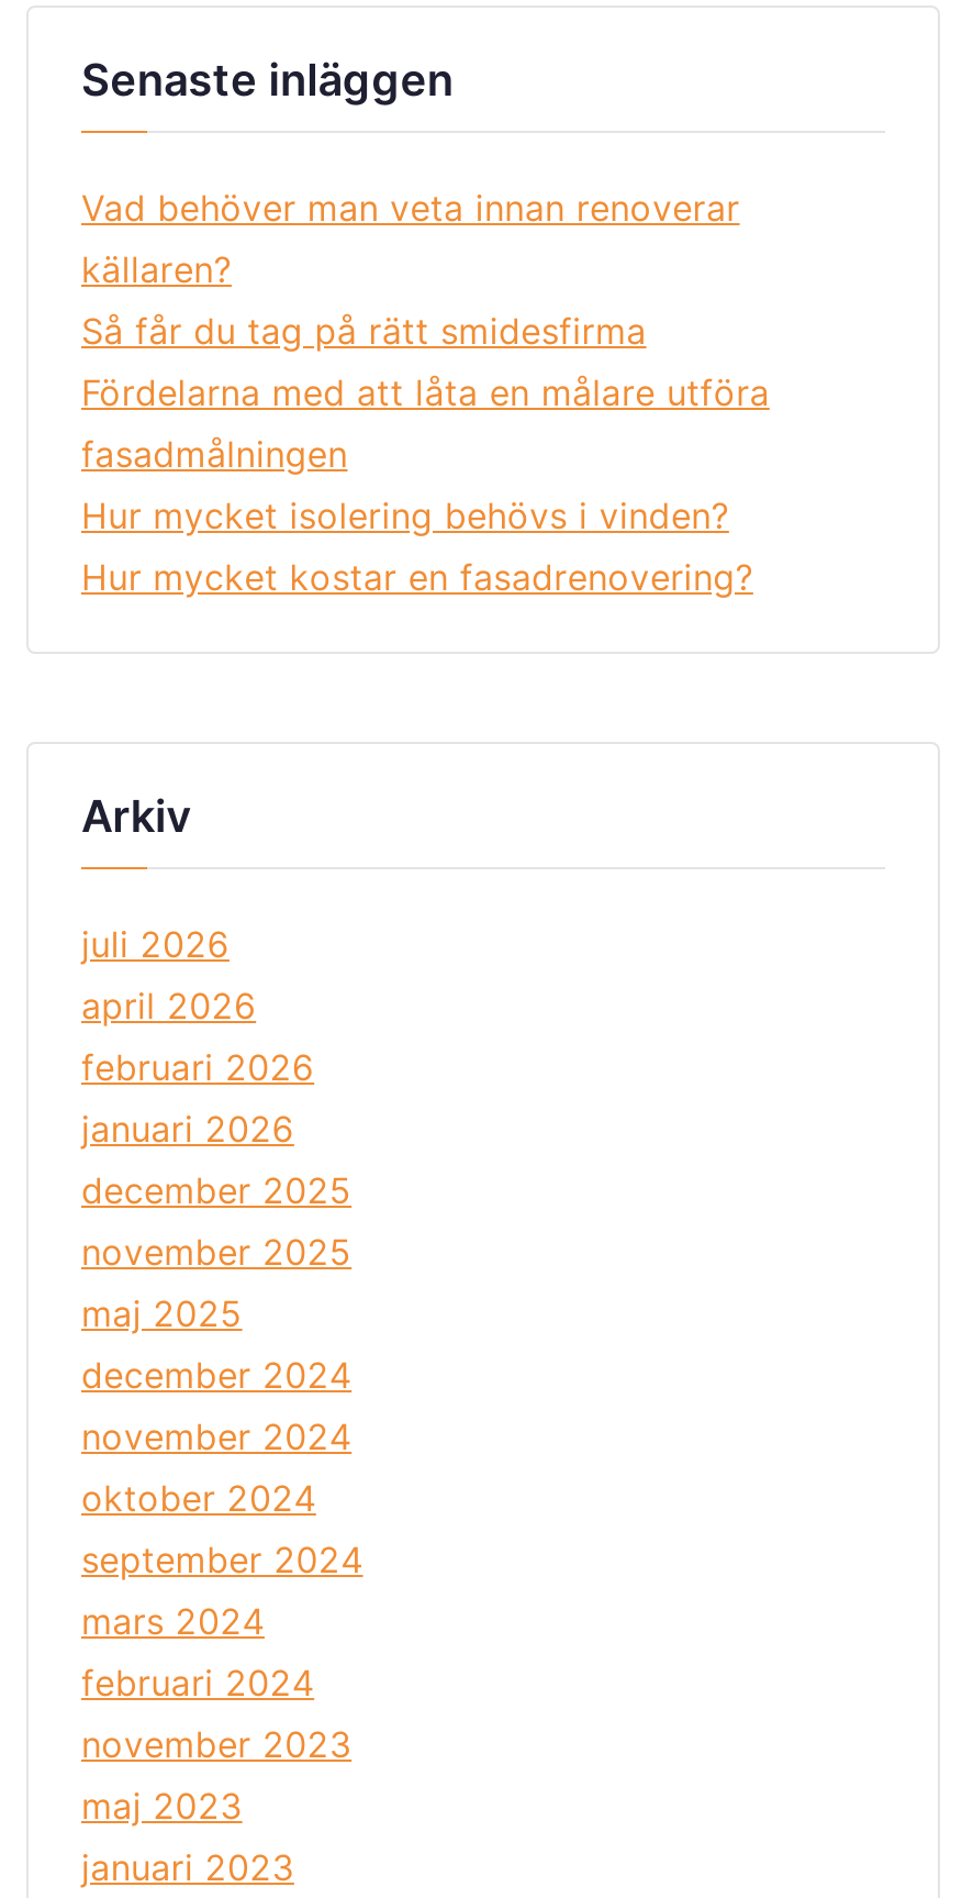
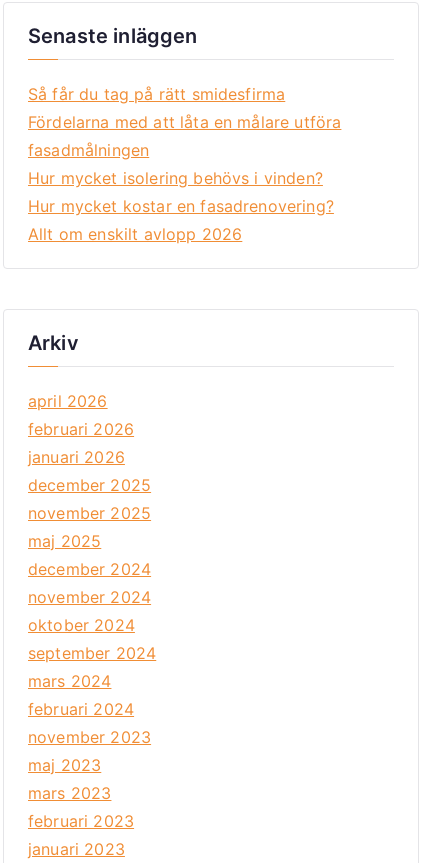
[81,186,740,291] Vad behöver man veta innan renoverar | källaren? -> none
moved [81,309,770,599] -> [28,84,341,216]: Så får du tag på rätt smidesfirma | Fördelarna med att låta en målare utföra | fasadmålningen | Hur mycket isolering behövs i vinden? | Hur mycket kostar en fasadrenovering?
none -> [28,224,242,244] Allt om enskilt avlopp 2026
moved [81,790,193,843] -> [28,331,79,355]: Arkiv
[81,922,230,966] juli 2026 -> none
moved [81,983,363,1827] -> [28,391,156,775]: april 2026 | februari 2026 | januari 2026 | ... | november 2023 | maj 2023
none -> [28,783,134,831] mars 2023 | februari 2023

